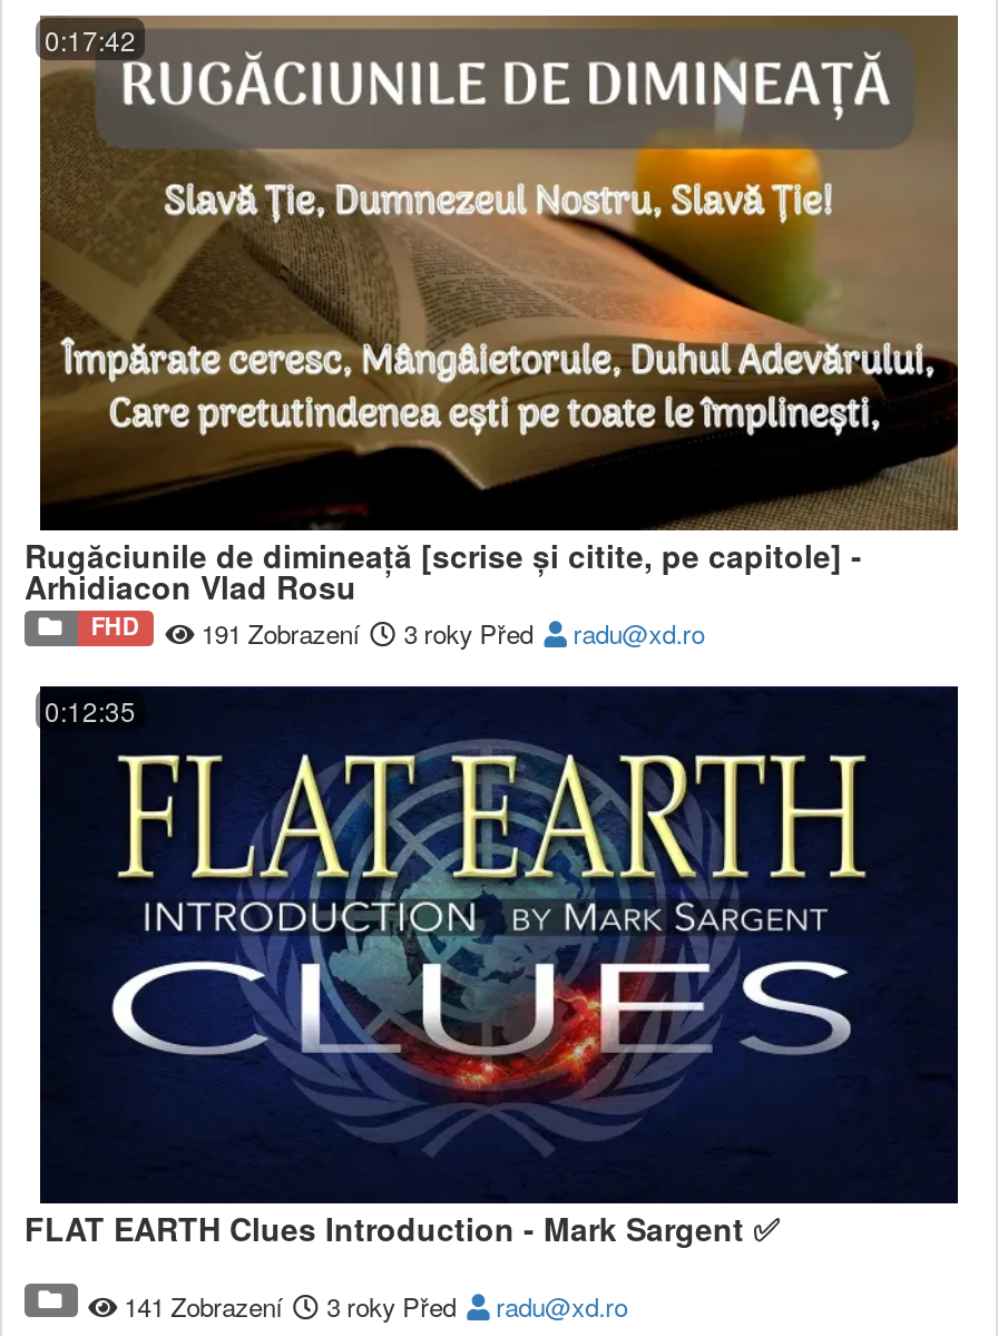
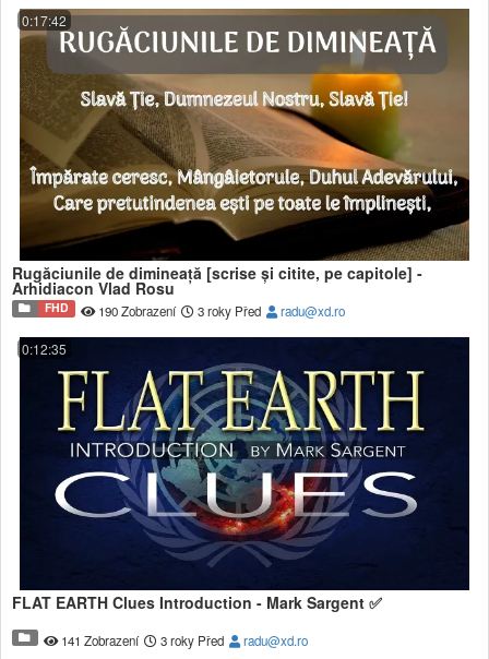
[91,610,704,652] FHD 191 Zobrazení 3 roky Před radu@xd.ro -> [45,299,345,320] FHD 190 Zobrazení 3 roky Před radu@xd.ro

